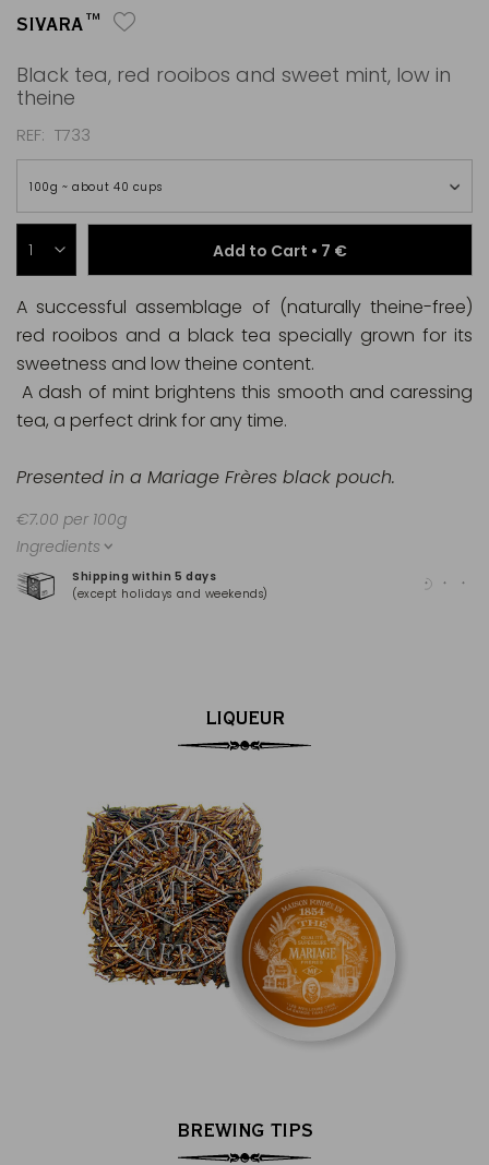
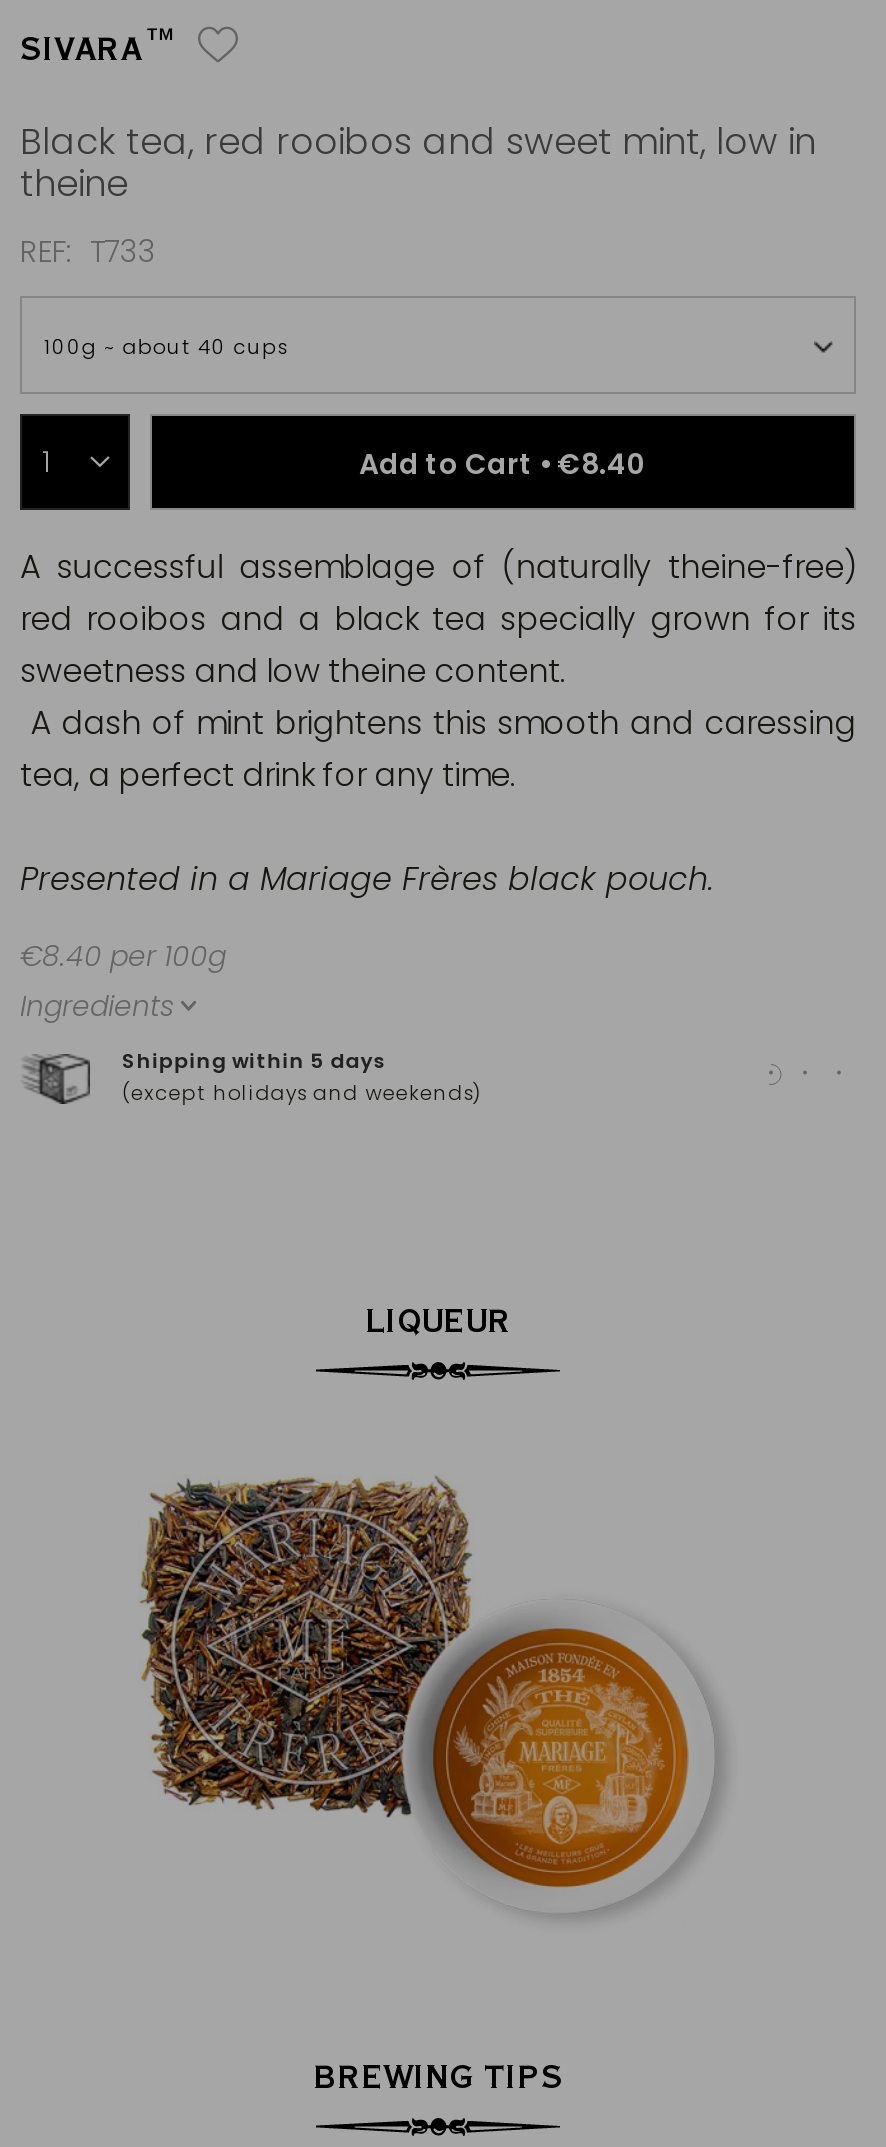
[213,239,347,261] Add to Cart • 7 € -> [359,443,647,483] Add to Cart • €8.40
[16,508,127,530] €7.00 per 100g -> [20,936,226,976] €8.40 per 100g

